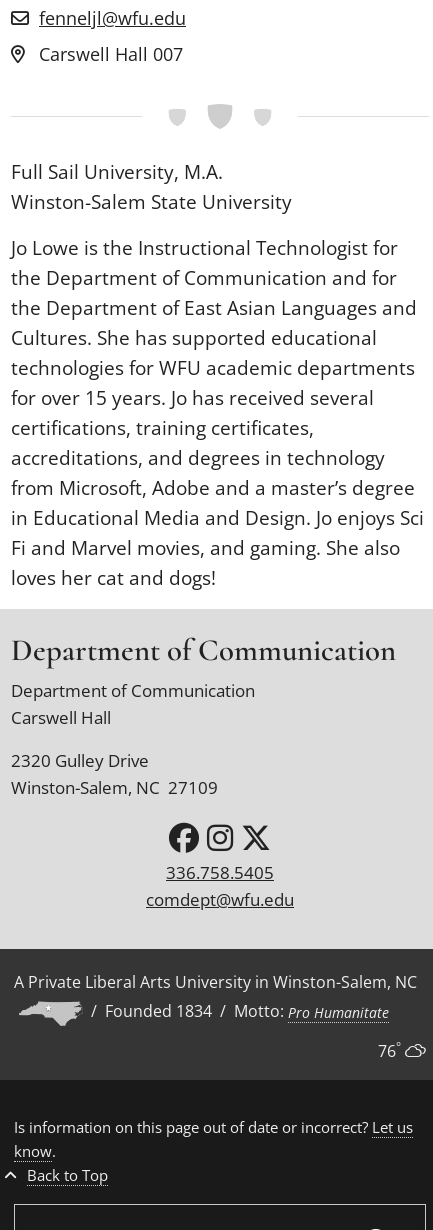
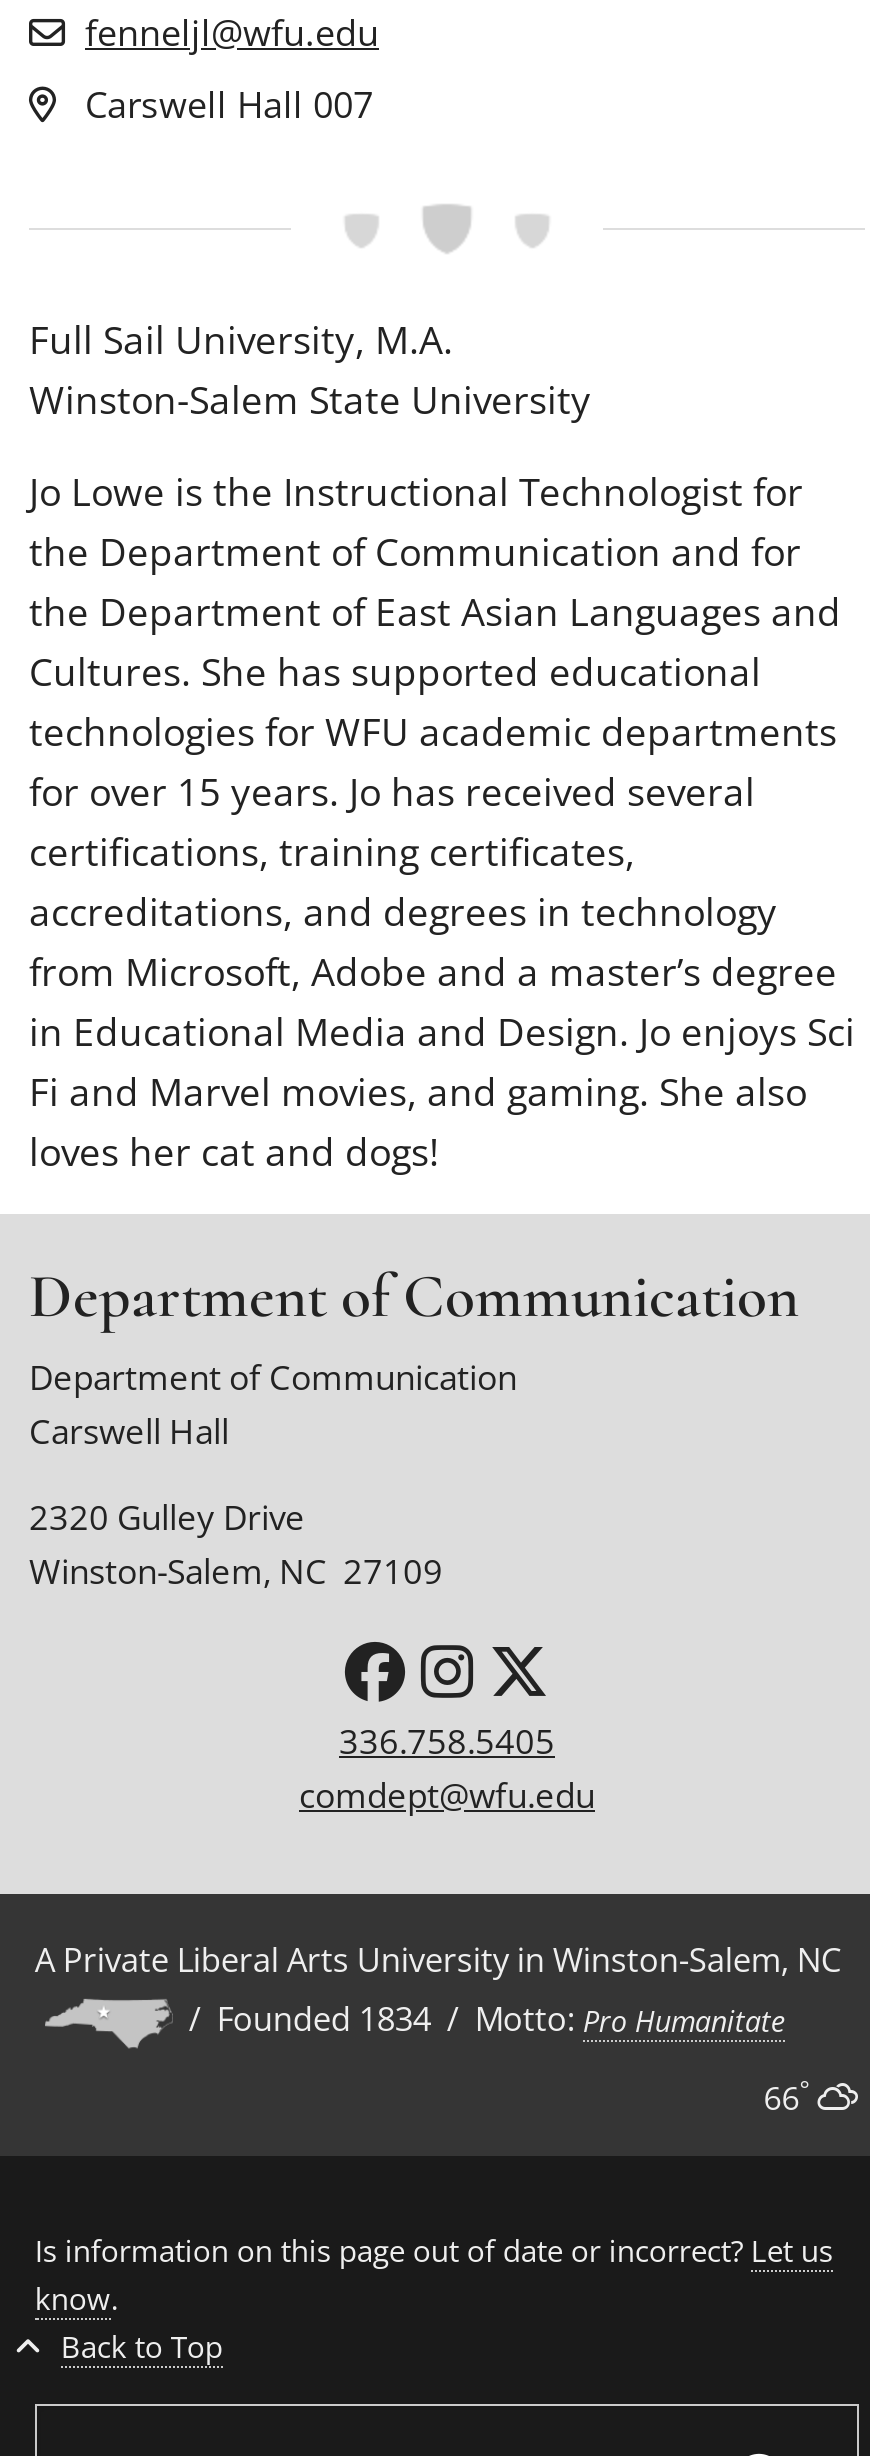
[378,1038,401,1062] 76° -> [763,2072,809,2120] 66°

